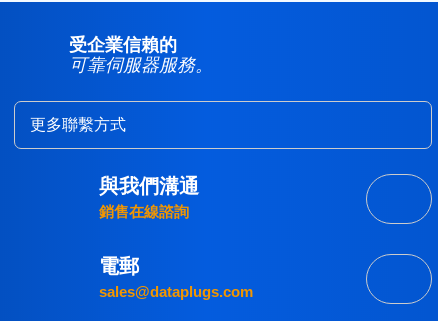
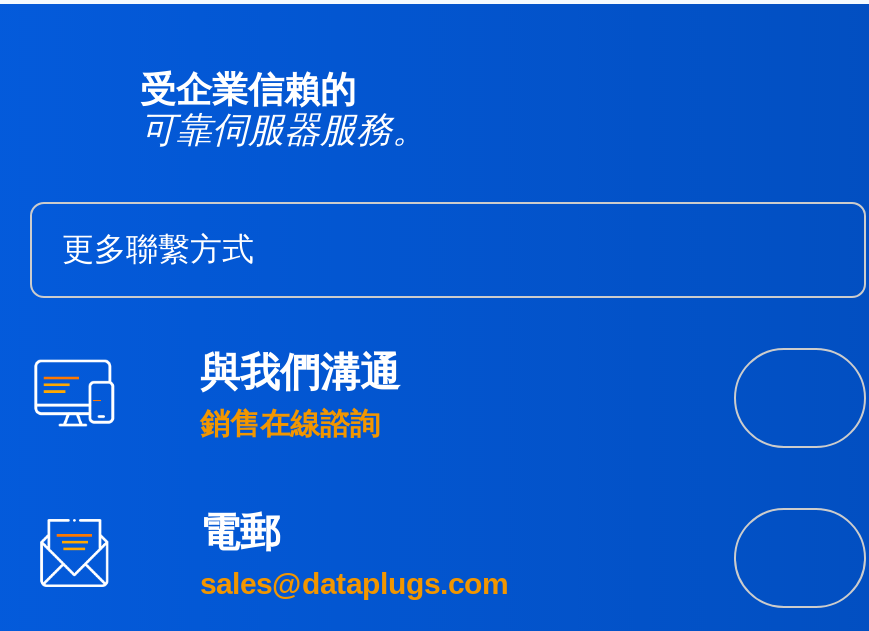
none -> [32,358,116,428] [image]
none -> [38,516,110,590] [image]

